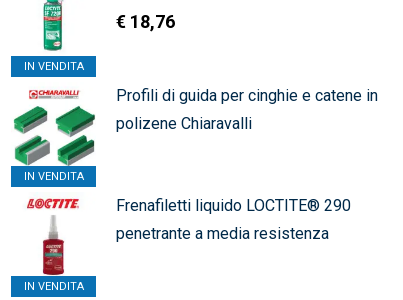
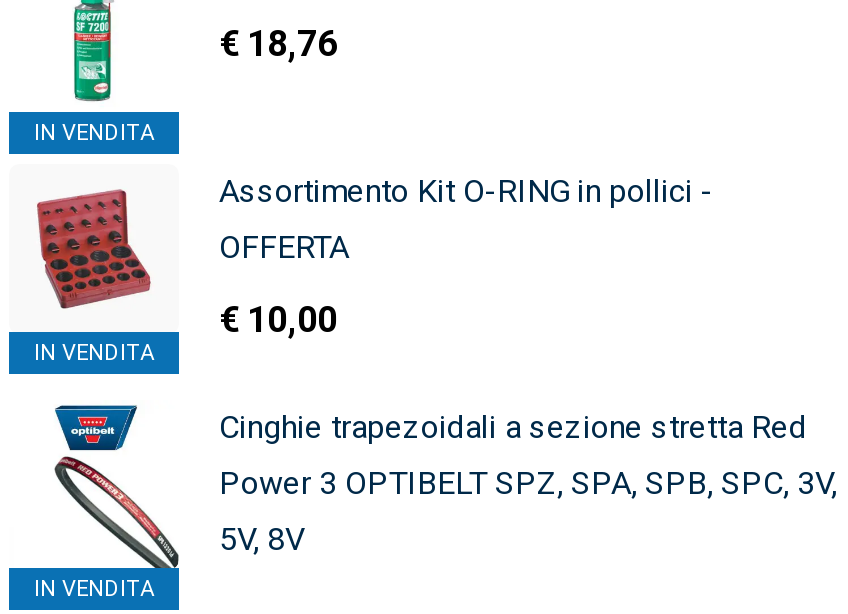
[13,86,378,166] [image] | Profili di guida per cinghie e catene in | polizene Chiaravalli -> [15,172,713,340] [image] | Assortimento Kit O-RING in pollici - | OFFERTA | €10,00
[26,196,351,277] [image] | Frenafiletti liquido LOCTITE® 290 | penetrante a media resistenza -> [47,404,837,570] [image] | Cinghie trapezoidali a sezione stretta Red | Power 3 OPTIBELT SPZ, SPA, SPB, SPC, 3V, | 5V, 8V

